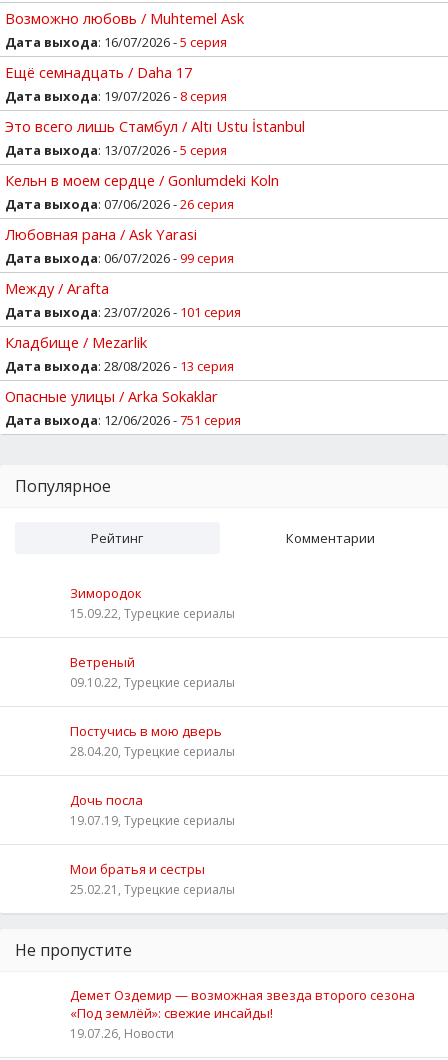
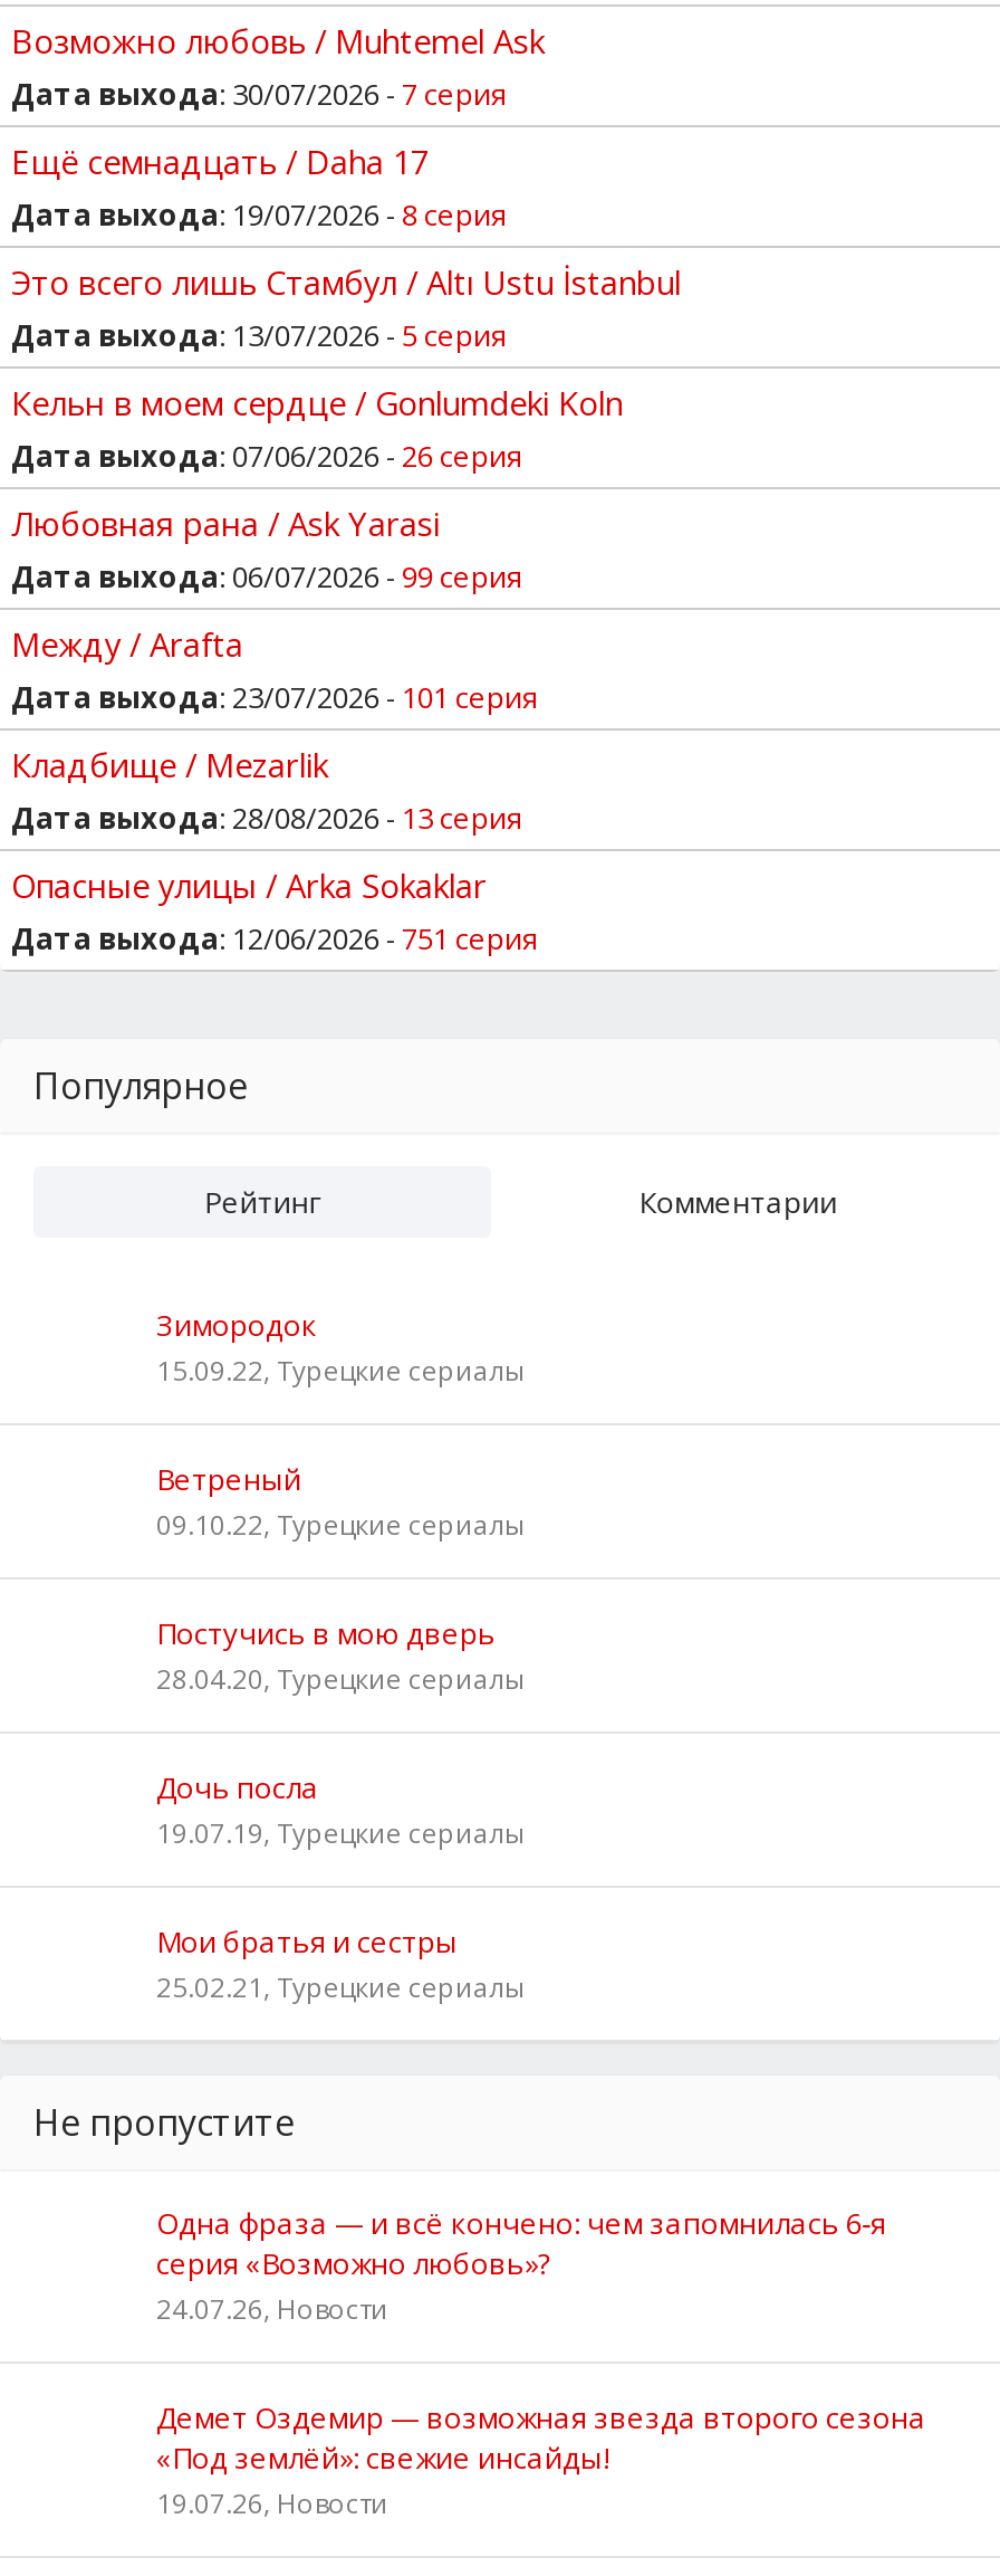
[5,33,227,51] Дата выхода: 16/07/2026 - 5 серия -> [11,73,507,113] Дата выхода: 30/07/2026 - 7 серия
none -> [156,2202,886,2327] Одна фраза — и всё кончено: чем запомнилась 6‑я | серия «Возможно любовь»? | 24.07.26, Новости

